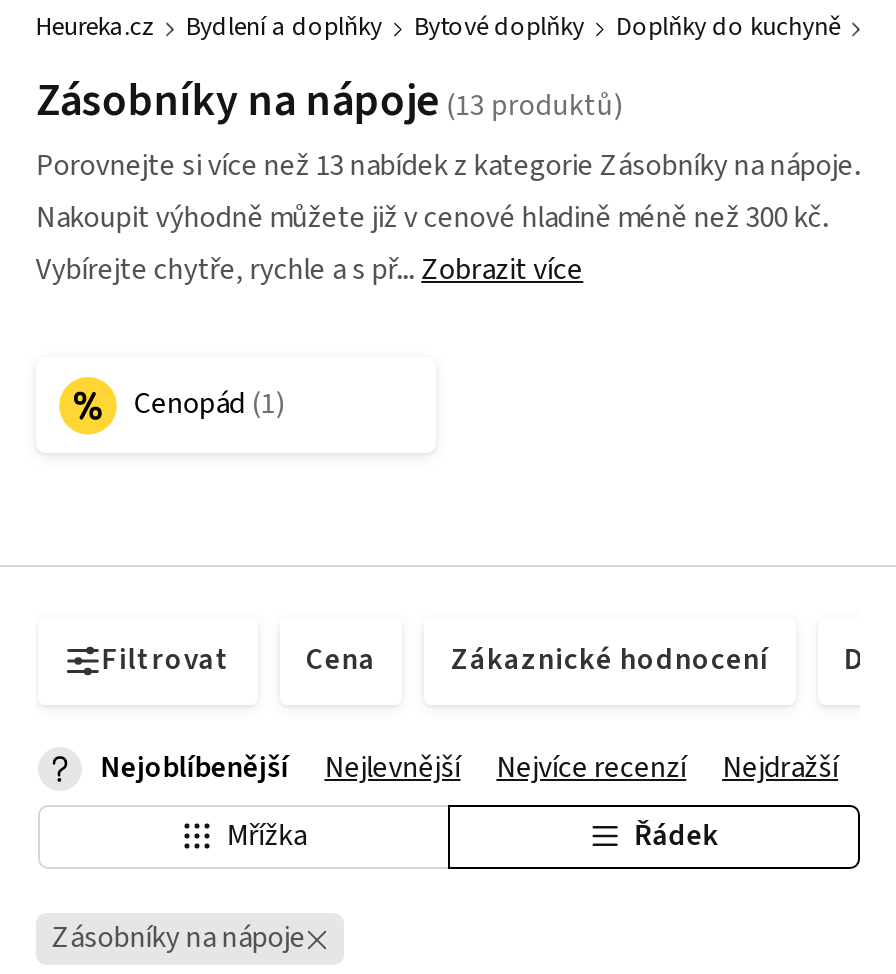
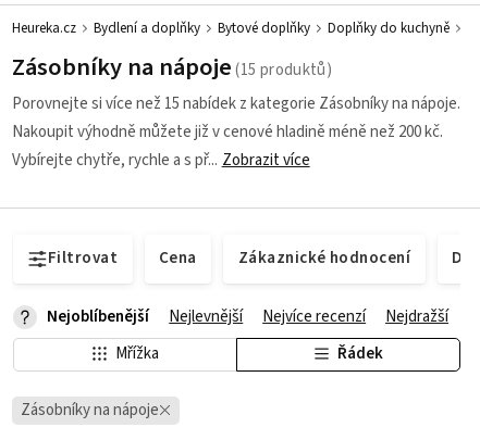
[36,145,860,187] Porovnejte si více než 13 nabídek z kategorie Zásobníky na nápoje. -> [12,92,460,115] Porovnejte si více než 15 nabídek z kategorie Zásobníky na nápoje.
[36,197,828,239] Nakoupit výhodně můžete již v cenové hladině méně než 300 kč. -> [12,120,443,143] Nakoupit výhodně můžete již v cenové hladině méně než 200 kč.
[133,383,245,425] Cenopád -> none

